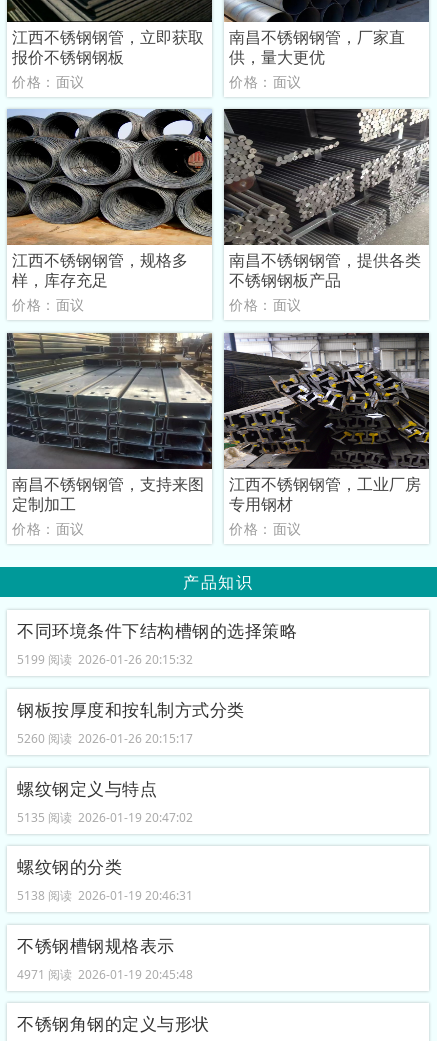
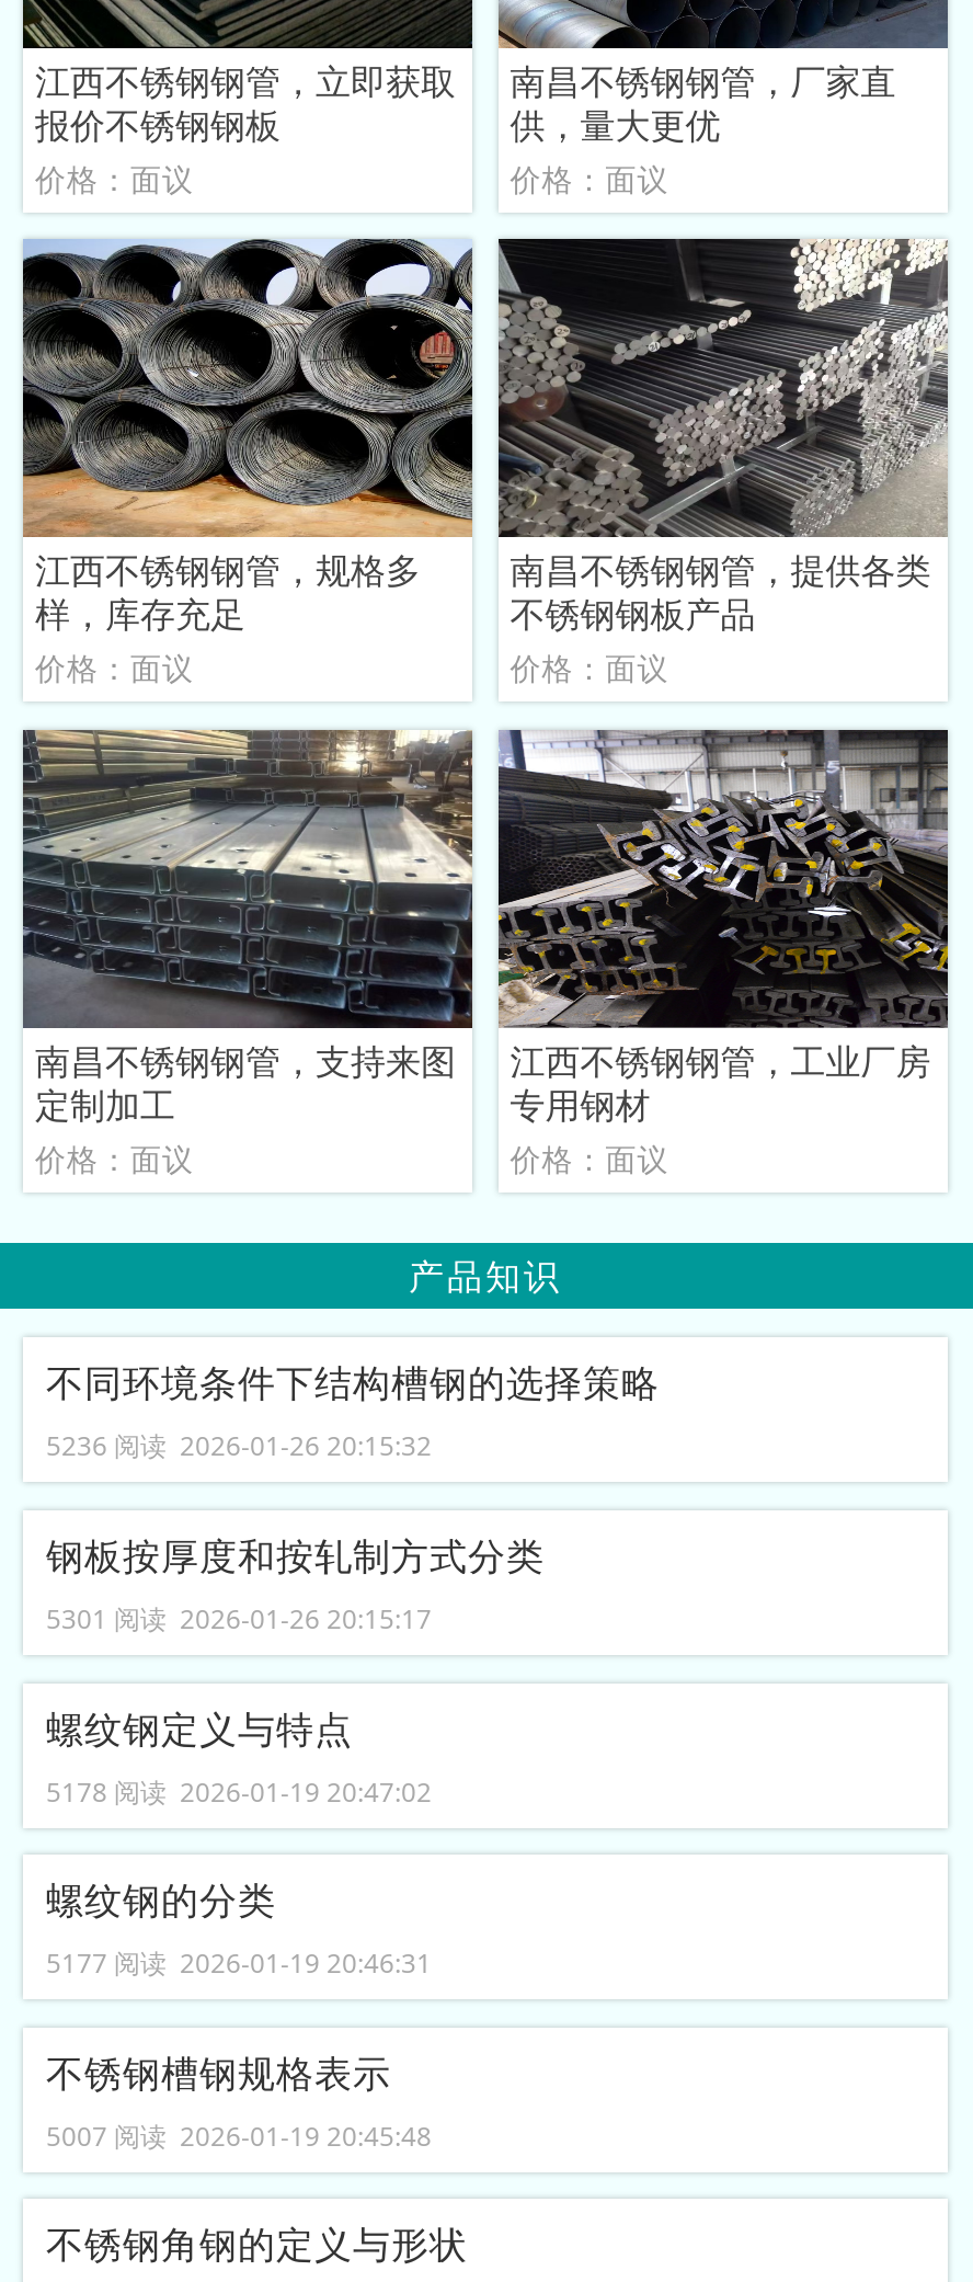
[17,651,193,668] 5199 阅读 2026-01-26 20:15:32 -> [46,1428,431,1465] 5236 阅读 2026-01-26 20:15:32
[17,730,193,747] 5260 阅读 2026-01-26 20:15:17 -> [46,1600,431,1637] 5301 阅读 2026-01-26 20:15:17
[17,808,193,825] 5135 阅读 2026-01-19 20:47:02 -> [46,1772,431,1810] 5178 阅读 2026-01-19 20:47:02
[17,887,193,904] 5138 阅读 2026-01-19 20:46:31 -> [46,1945,431,1982] 5177 阅读 2026-01-19 20:46:31
[17,966,193,983] 4971 阅读 2026-01-19 20:45:48 -> [46,2117,431,2154] 5007 阅读 2026-01-19 20:45:48

